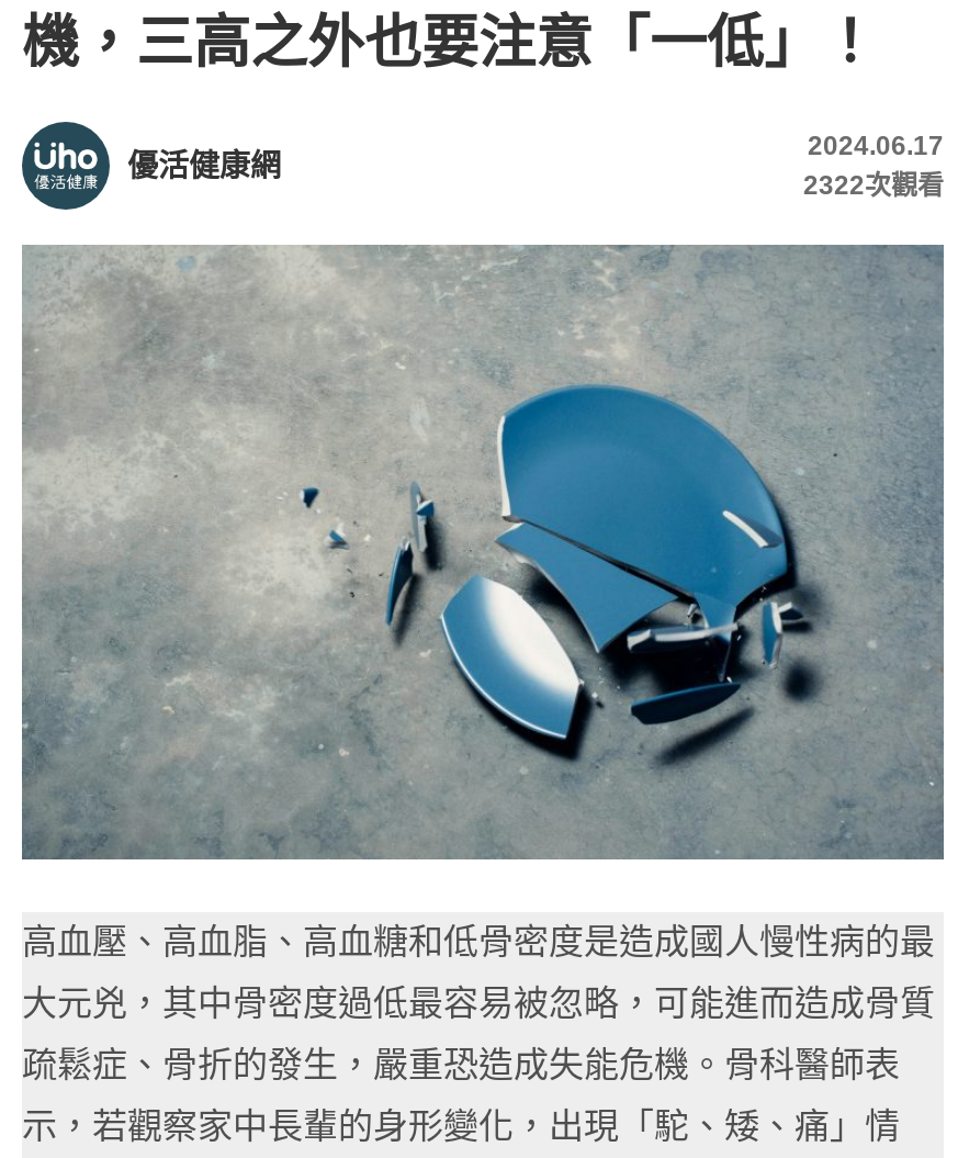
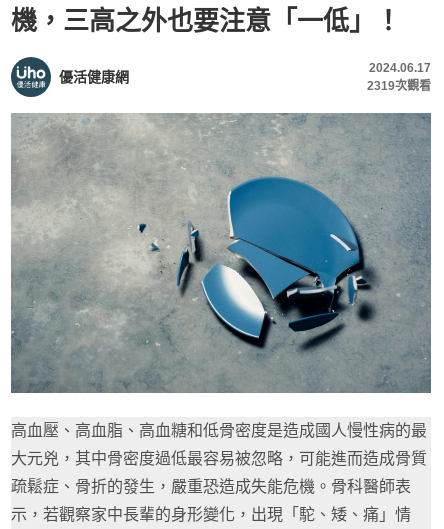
[803,170,944,201] 2322次觀看 -> [367,79,431,93] 2319次觀看

